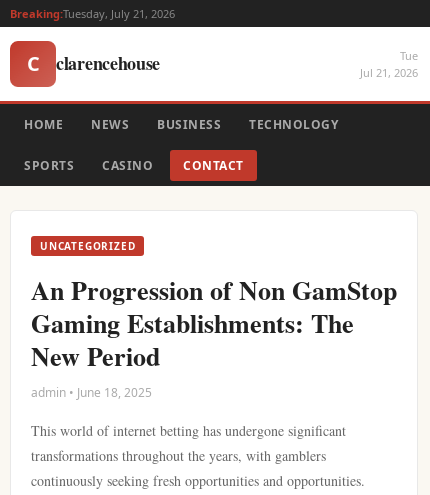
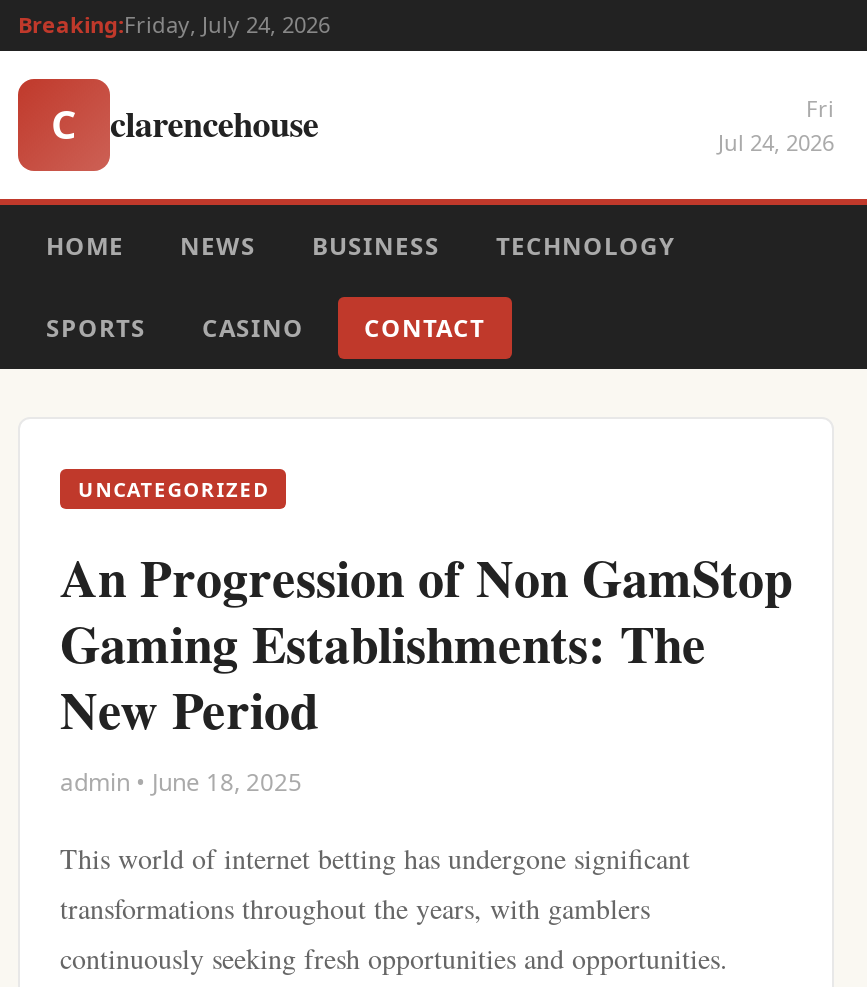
[10,6,175,21] Breaking:Tuesday, July 21, 2026 -> [18,9,330,39] Breaking:Friday, July 24, 2026
[360,48,418,80] Tue | Jul 21, 2026 -> [718,93,834,157] Fri | Jul 24, 2026

